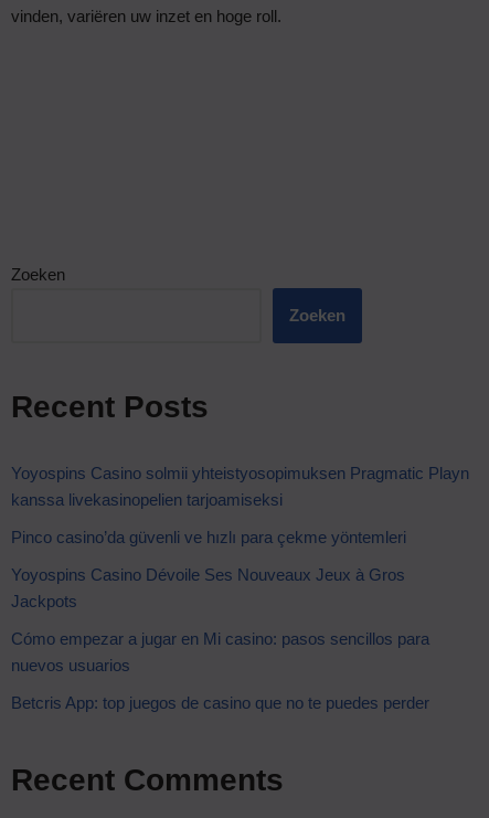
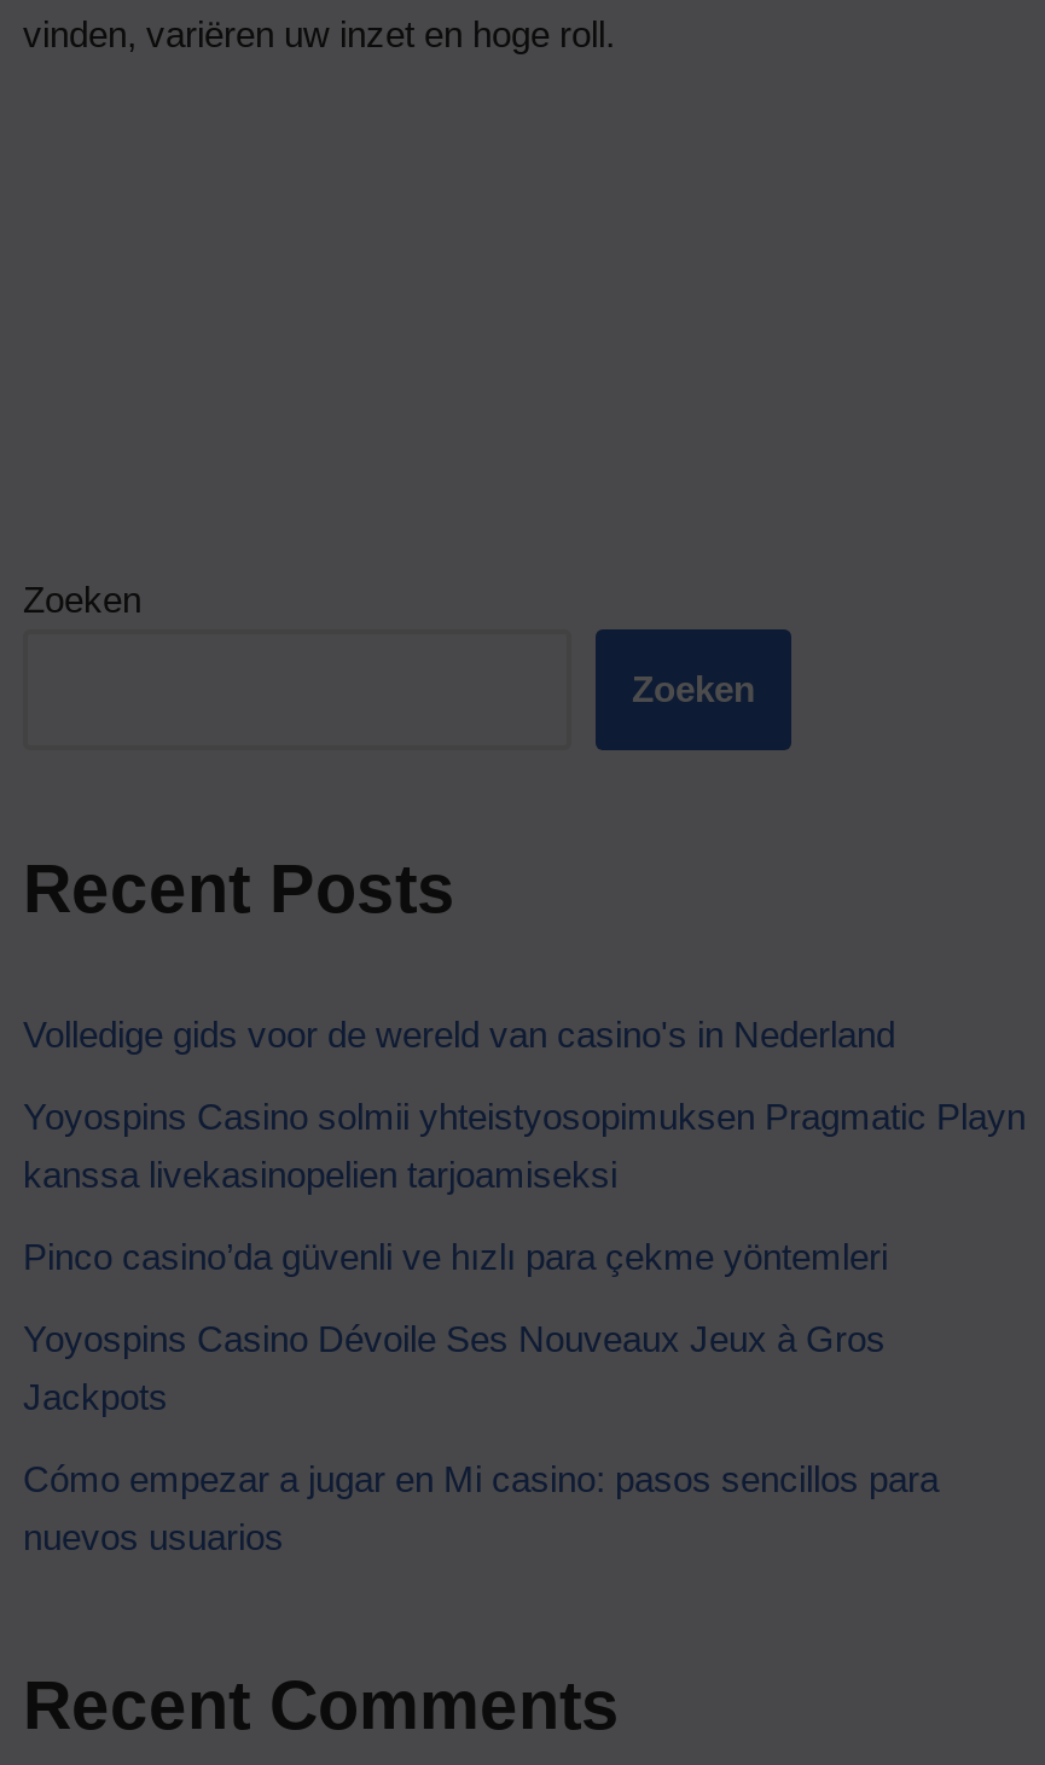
none -> [23,1013,895,1054] Volledige gids voor de wereld van casino's in Nederland
moved [11,463,469,674] -> [23,1095,1026,1556]: Yoyospins Casino solmii yhteistyosopimuksen Pragmatic Playn | kanssa livekasinopelien tarjoamiseksi | Pinco casino’da güvenli ve hızlı para çekme yöntemleri | Yoyospins Casino Dévoile Ses Nouveaux Jeux à Gros | Jackpots | Cómo empezar a jugar en Mi casino: pasos sencillos para | nuevos usuarios
[11,693,429,712] Betcris App: top juegos de casino que no te puedes perder -> none

